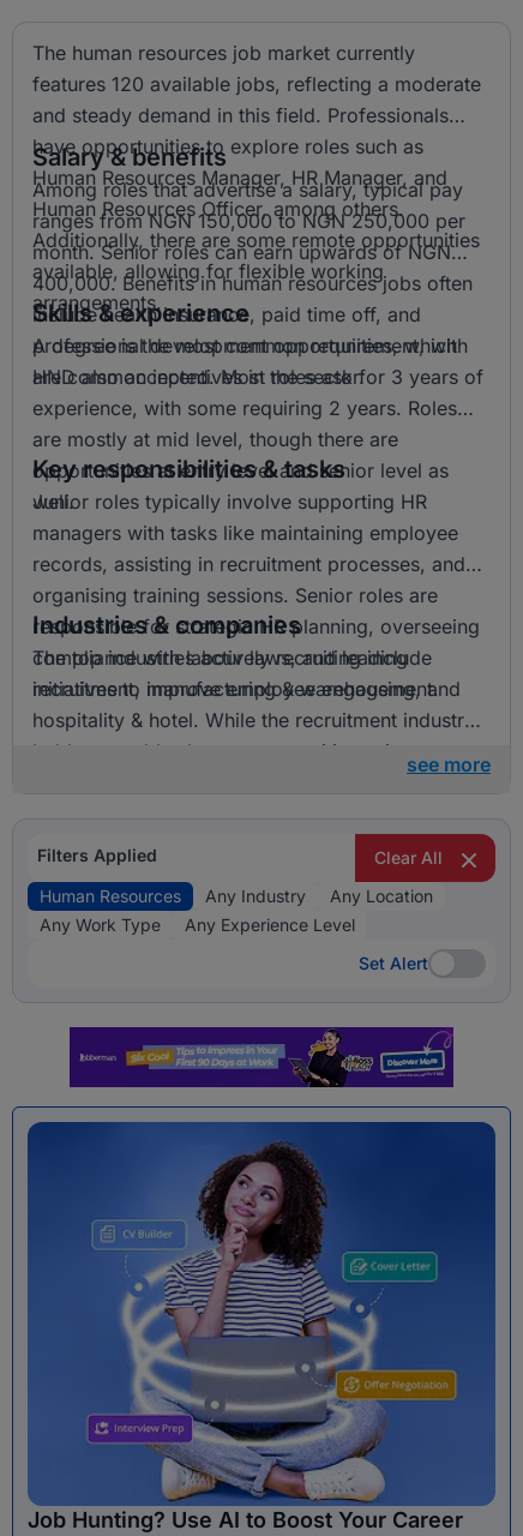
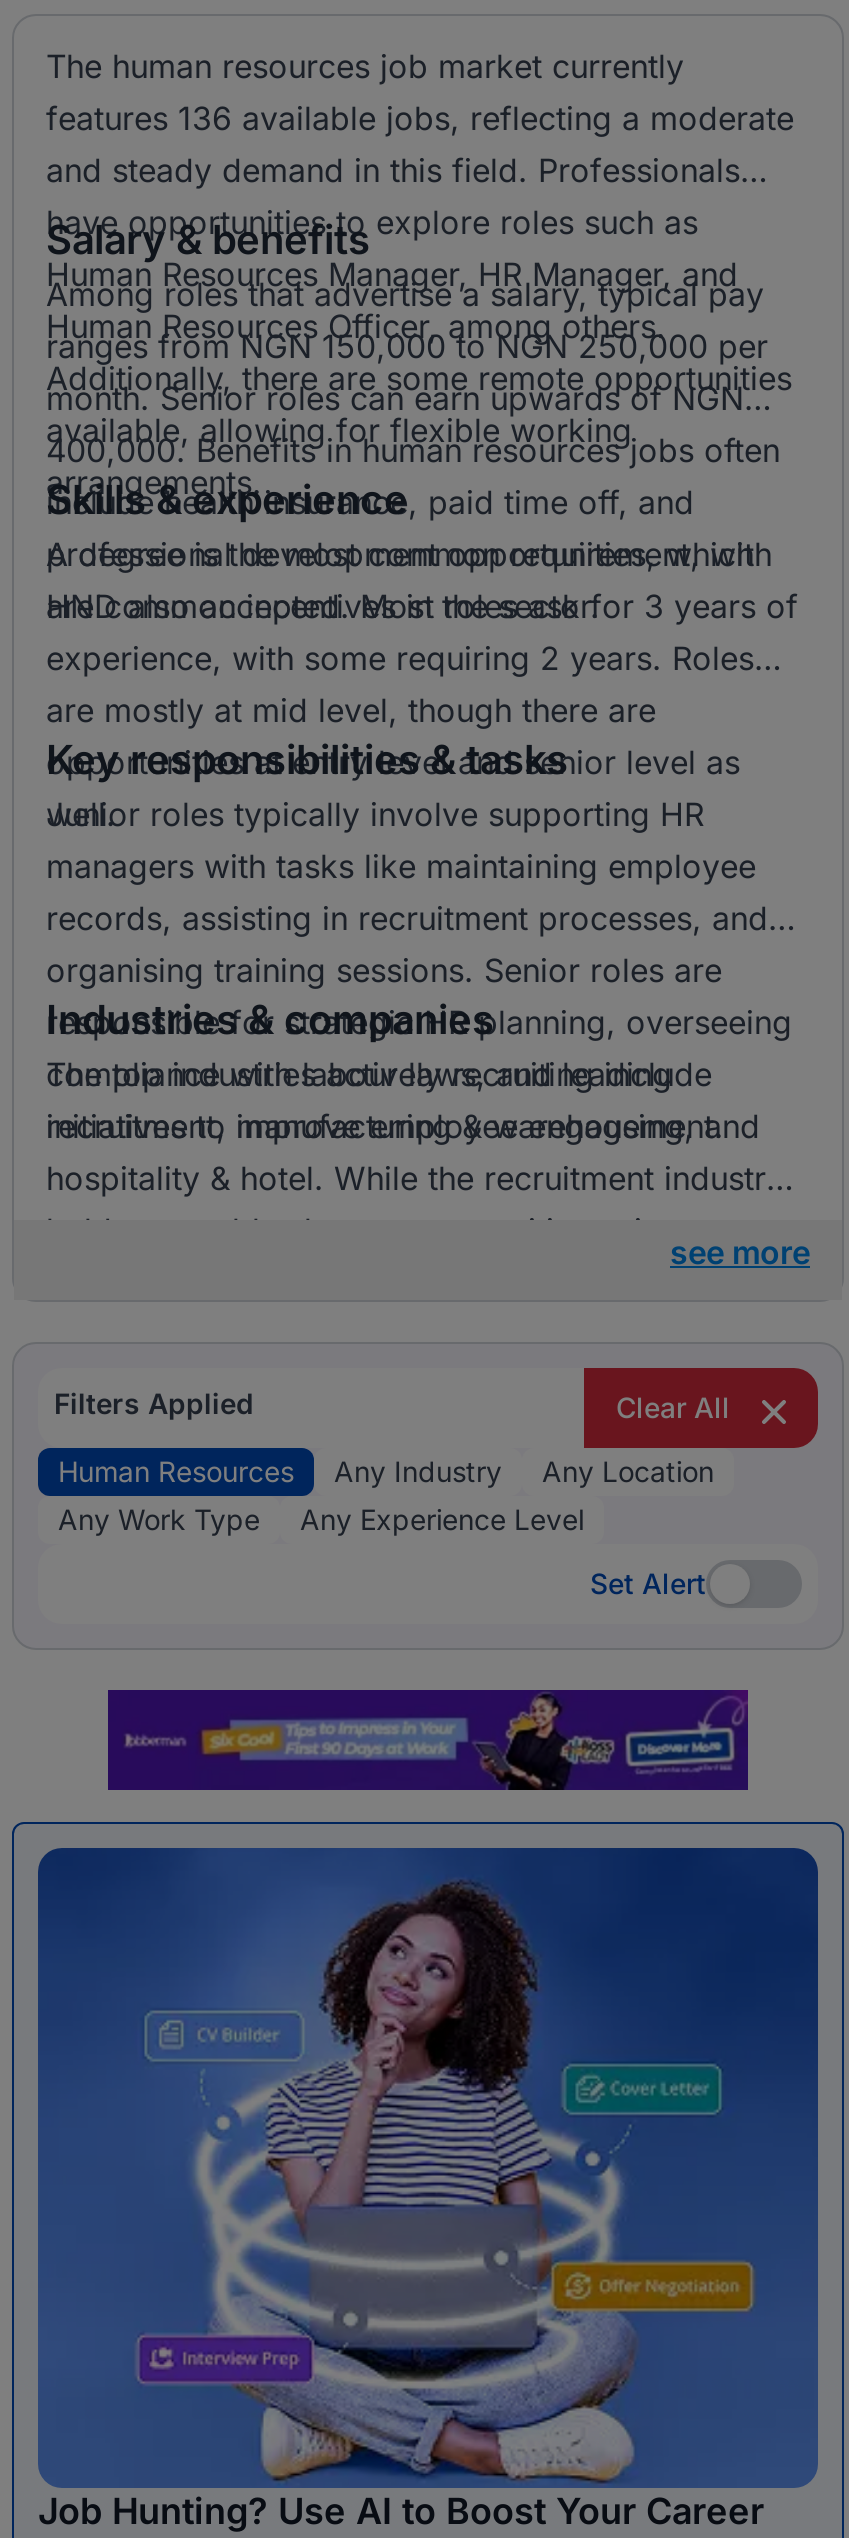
[32,72,481,96] features 120 available jobs, reflecting a moderate -> [46,98,794,138] features 136 available jobs, reflecting a moderate

